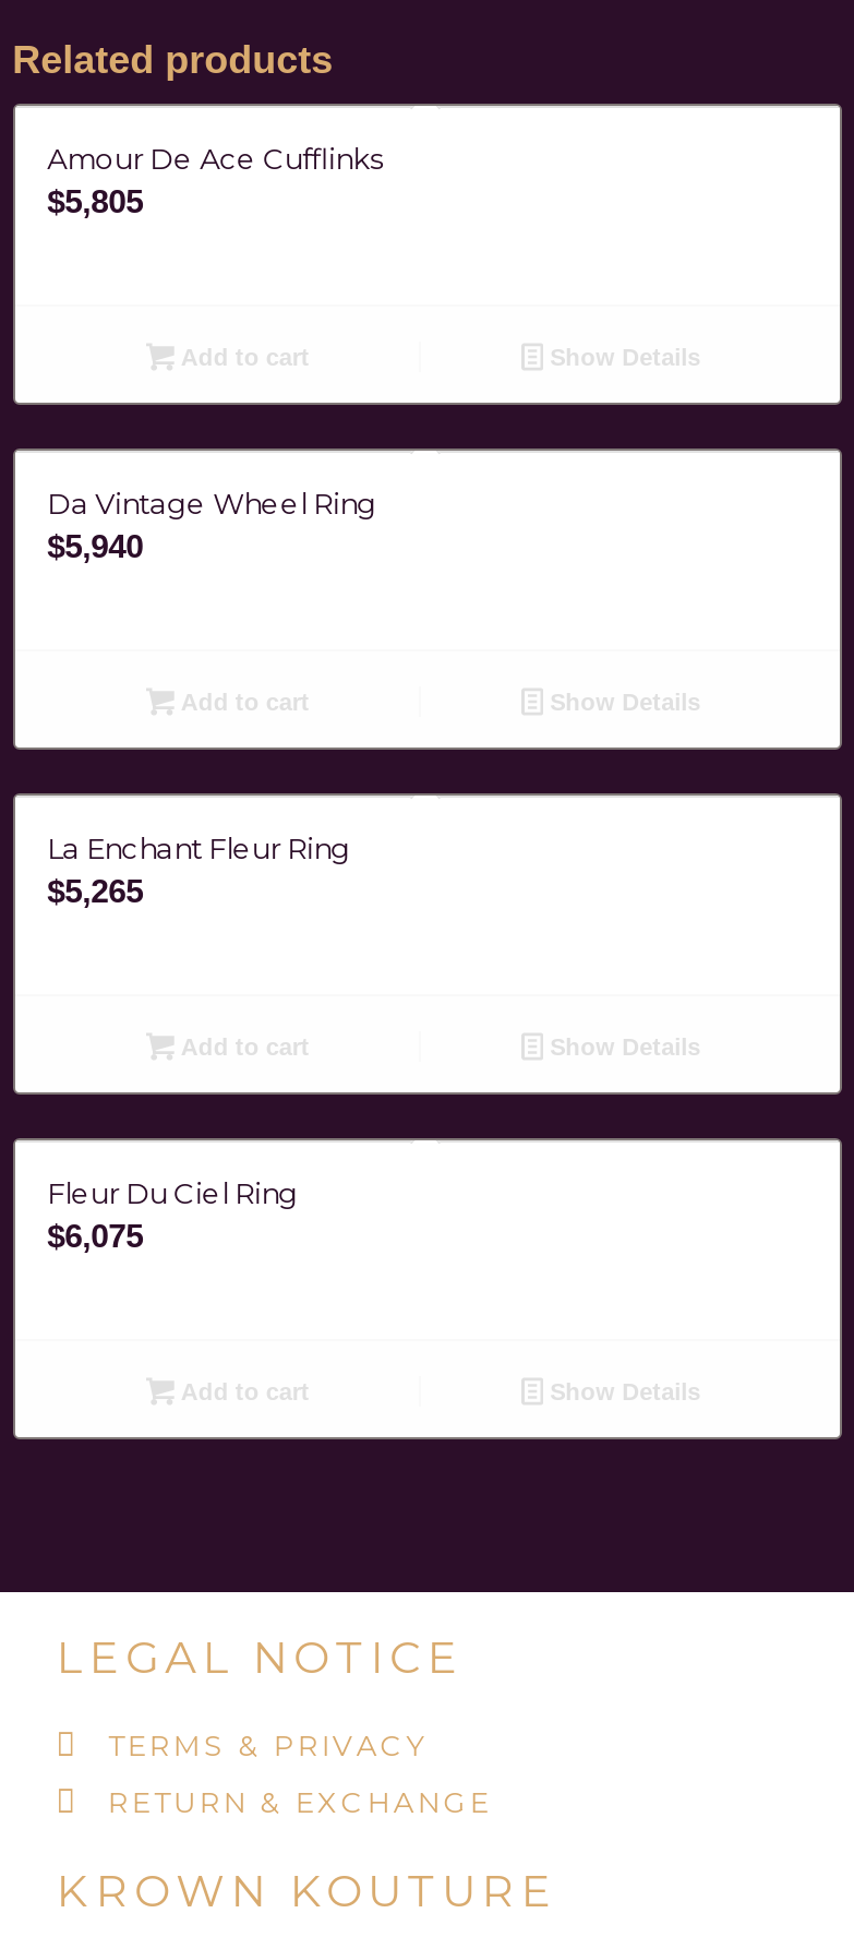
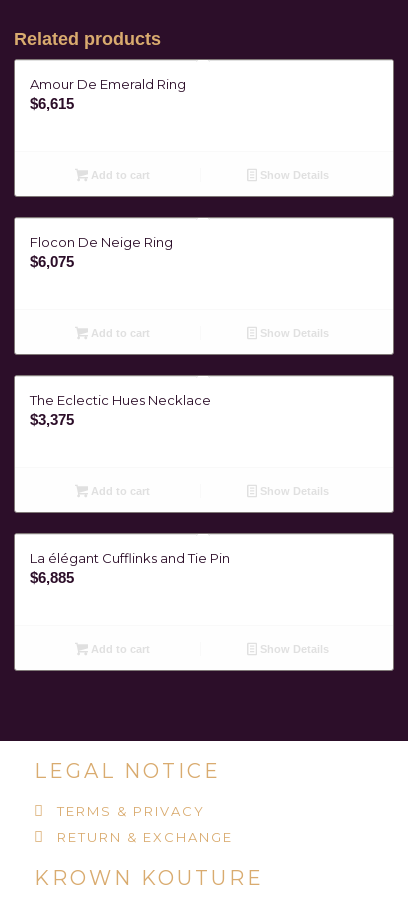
[47,142,383,177] Amour De Ace Cufflinks -> [30,76,186,92] Amour De Emerald Ring
[47,183,143,220] $5,805 -> [30,95,74,112] $6,615
[47,486,377,521] Da Vintage Wheel Ring -> [30,234,173,250] Flocon De Neige Ring
[47,528,143,565] $5,940 -> [30,253,74,270] $6,075
[47,831,350,910] La Enchant Fleur Ring | $5,265 -> [30,392,211,428] The Eclectic Hues Necklace | $3,375
[47,1176,298,1255] Fleur Du Ciel Ring | $6,075 -> [30,550,230,586] La élégant Cufflinks and Tie Pin | $6,885

